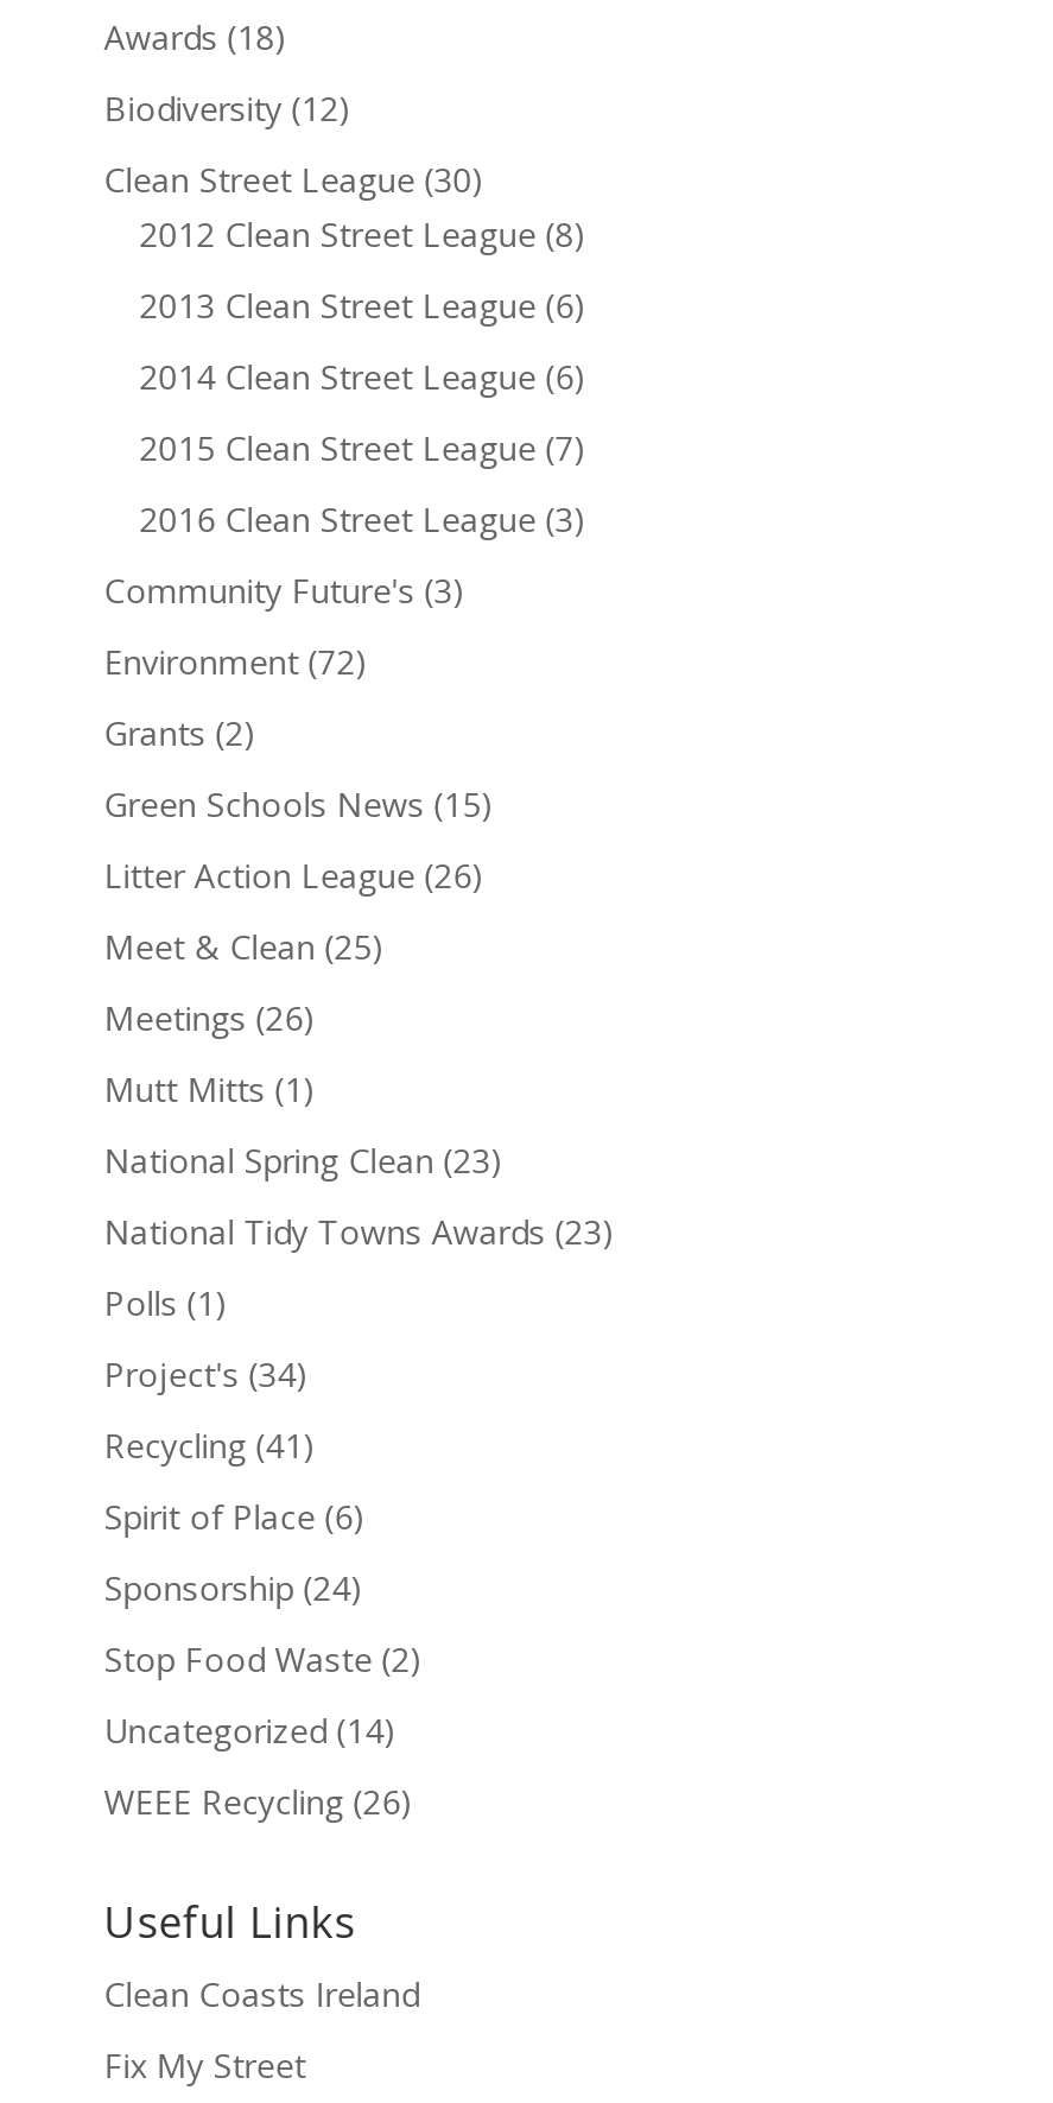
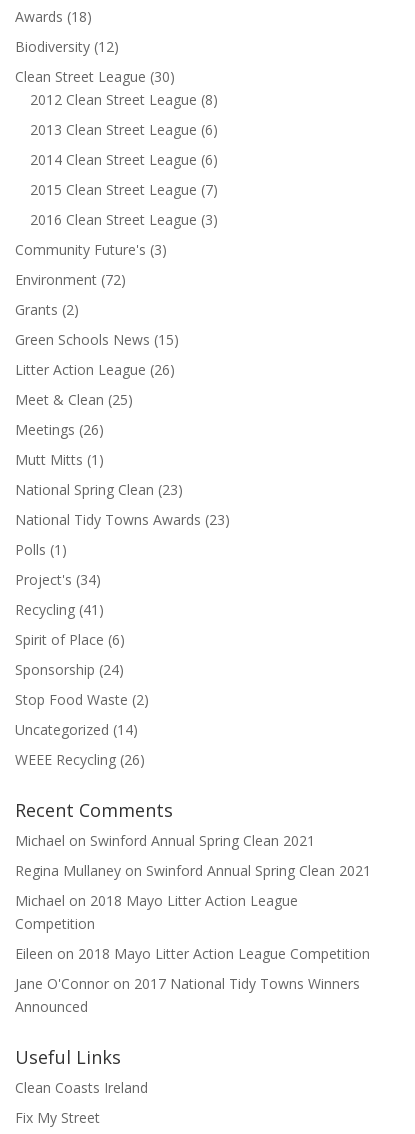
none -> [15,798,371,1016] Recent Comments | Michael on Swinford Annual Spring Clean 2021 | Regina Mullaney on Swinford Annual Spring Clean 2021 | Michael on 2018 Mayo Litter Action League | Competition | Eileen on 2018 Mayo Litter Action League Competition | Jane O'Connor on 2017 National Tidy Towns Winners | Announced

